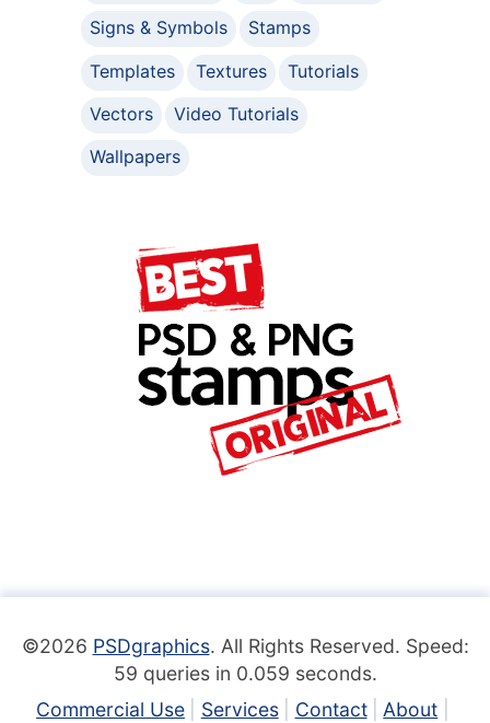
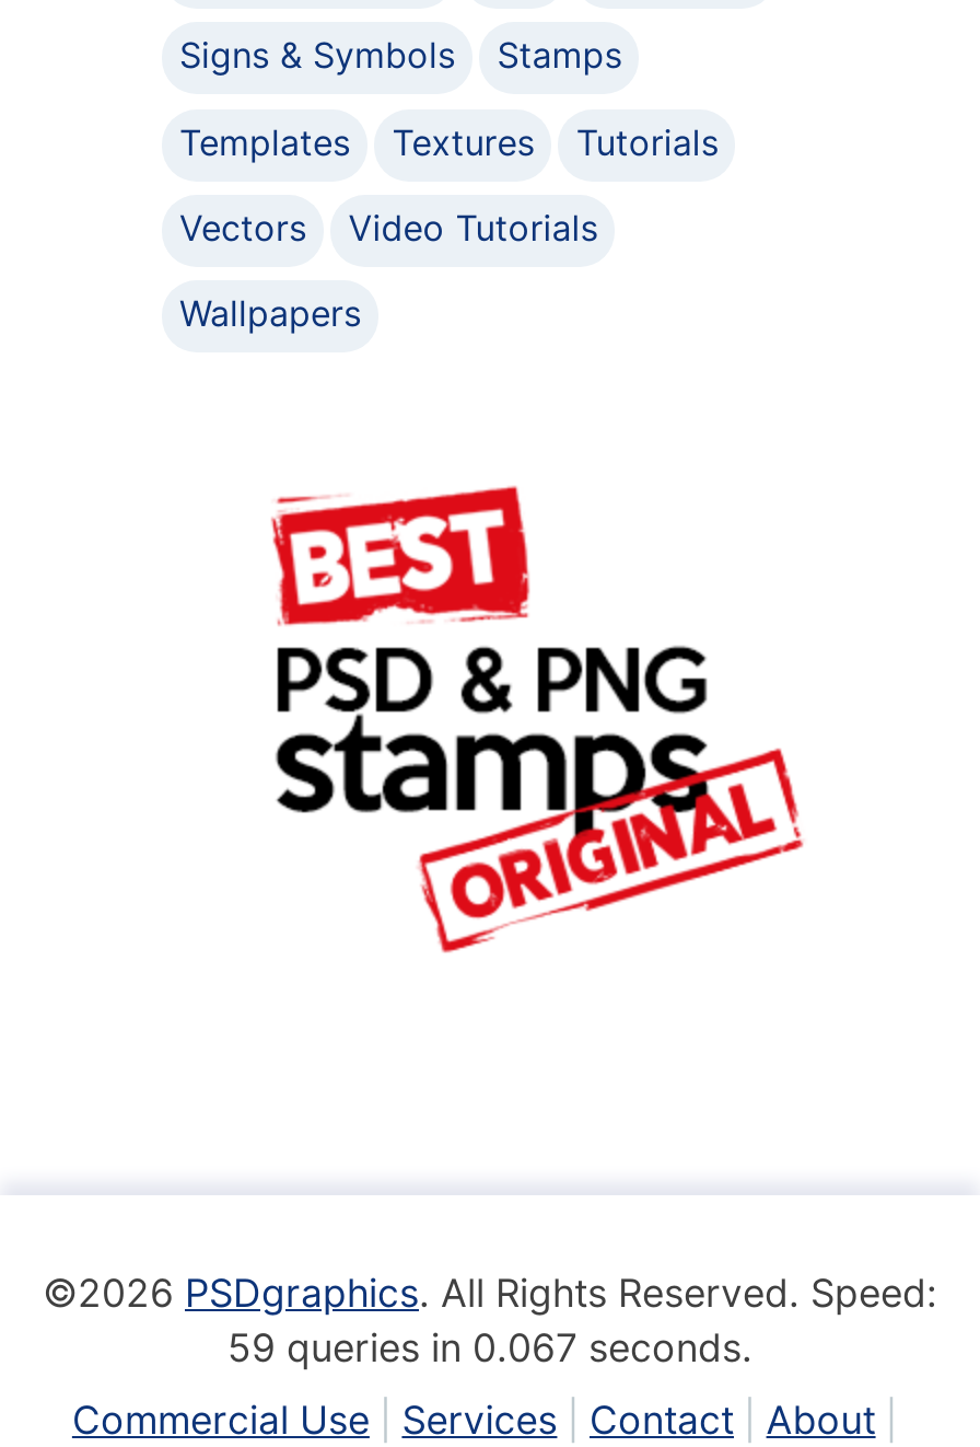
[113,662,377,685] 59 queries in 0.059 seconds. -> [227,1324,752,1370] 59 queries in 0.067 seconds.

